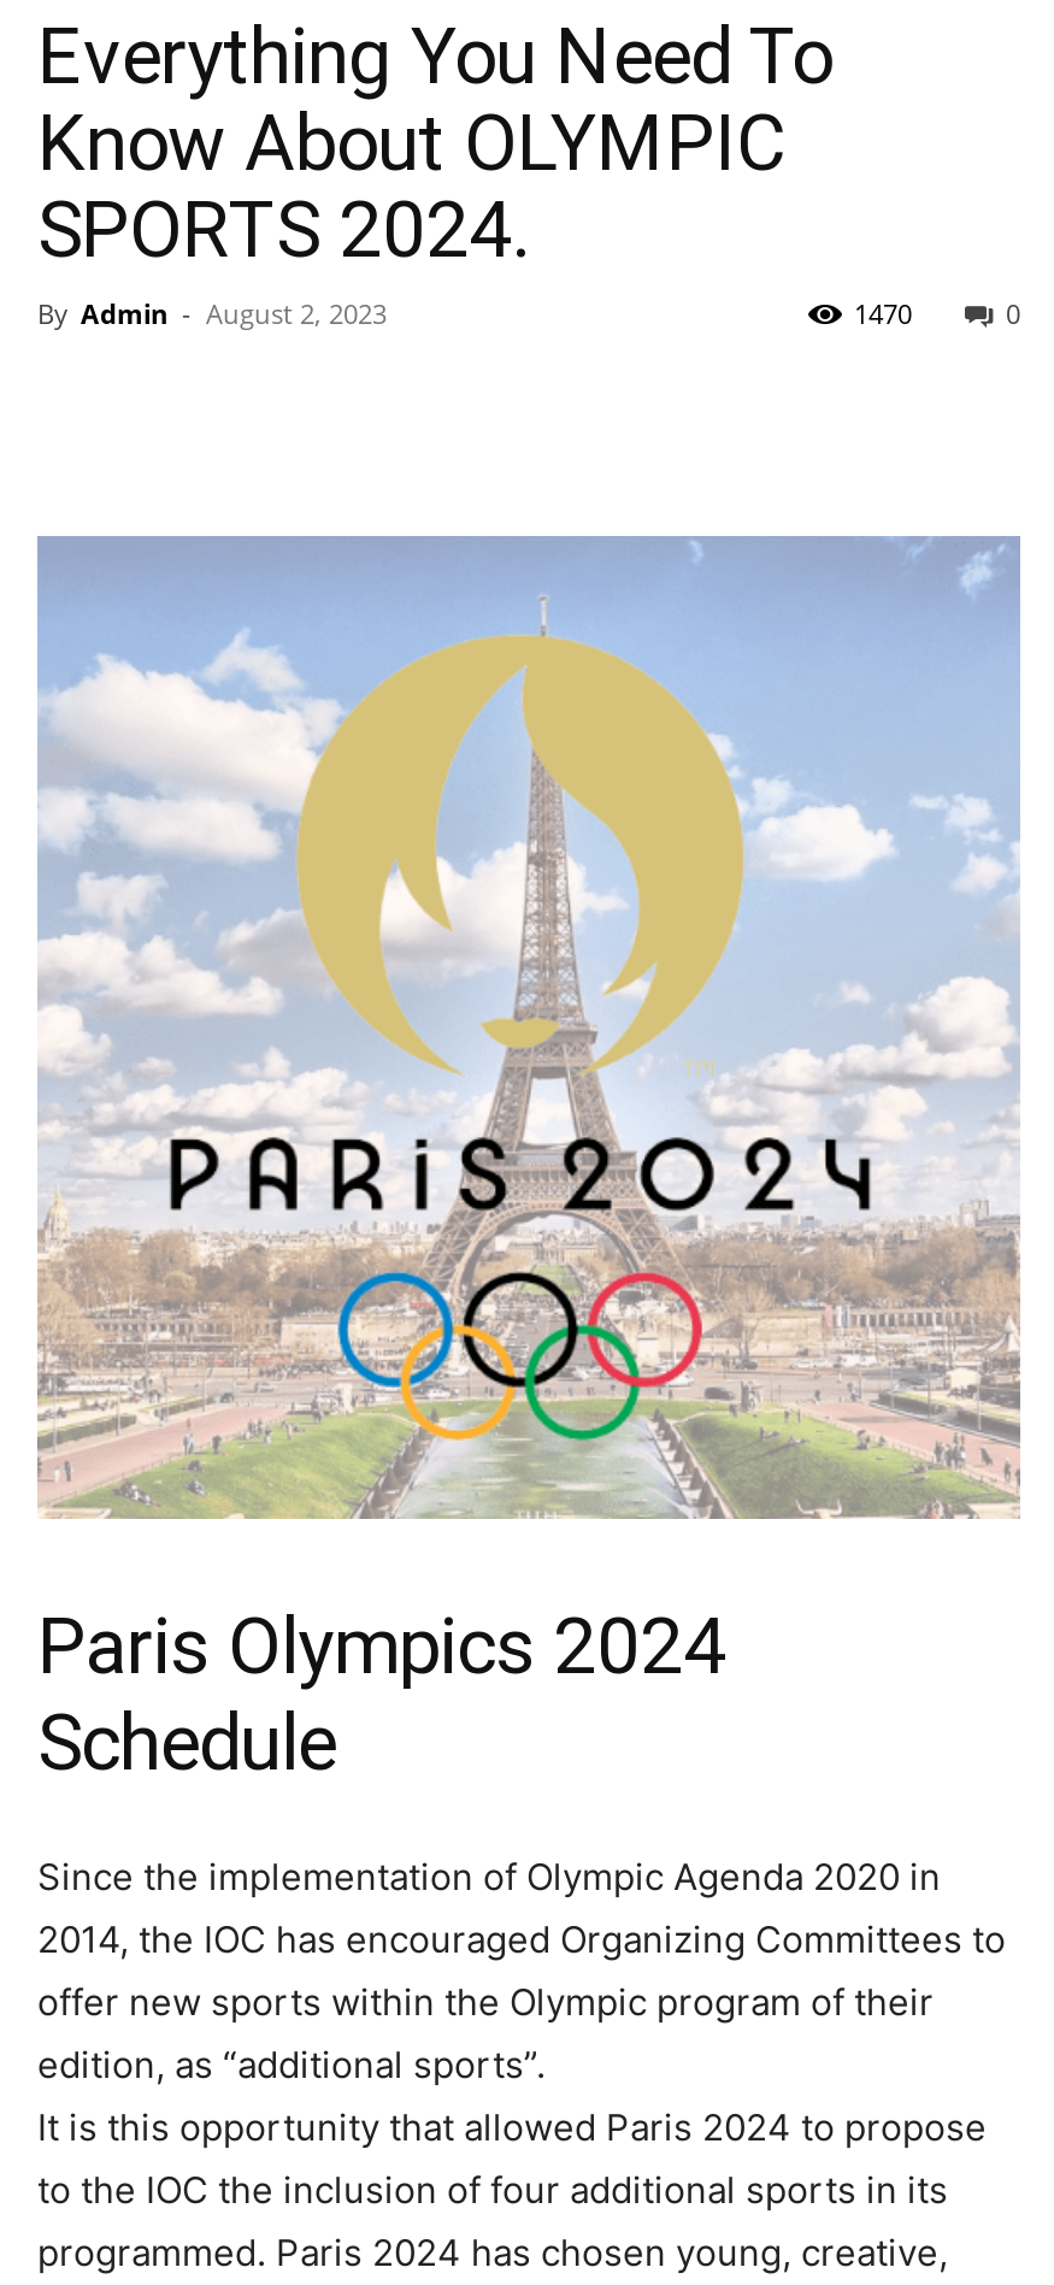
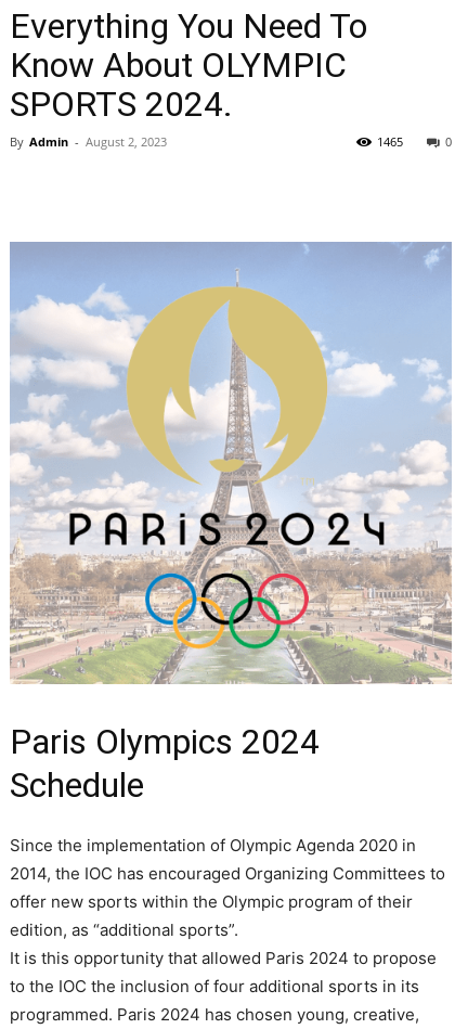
[854,295,912,331] 1470 -> [377,133,403,150] 1465

